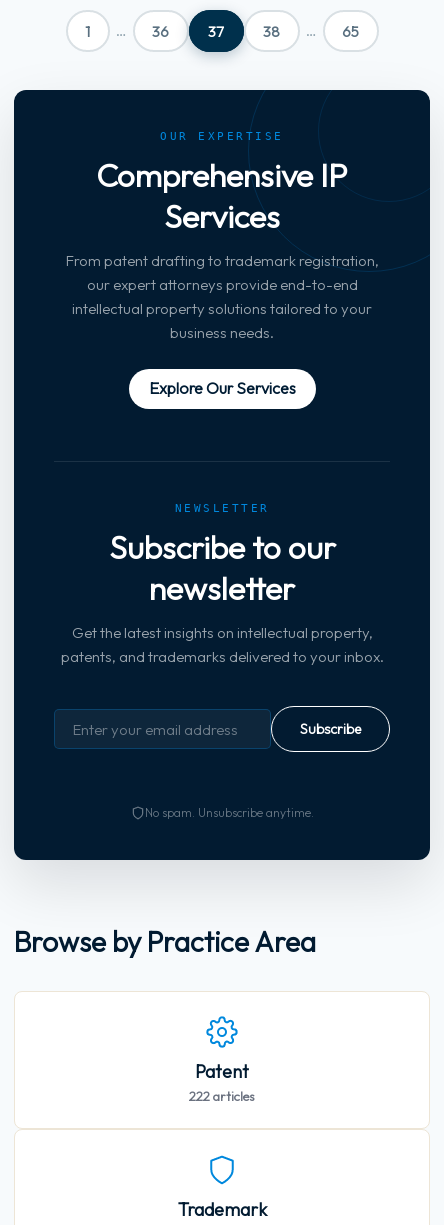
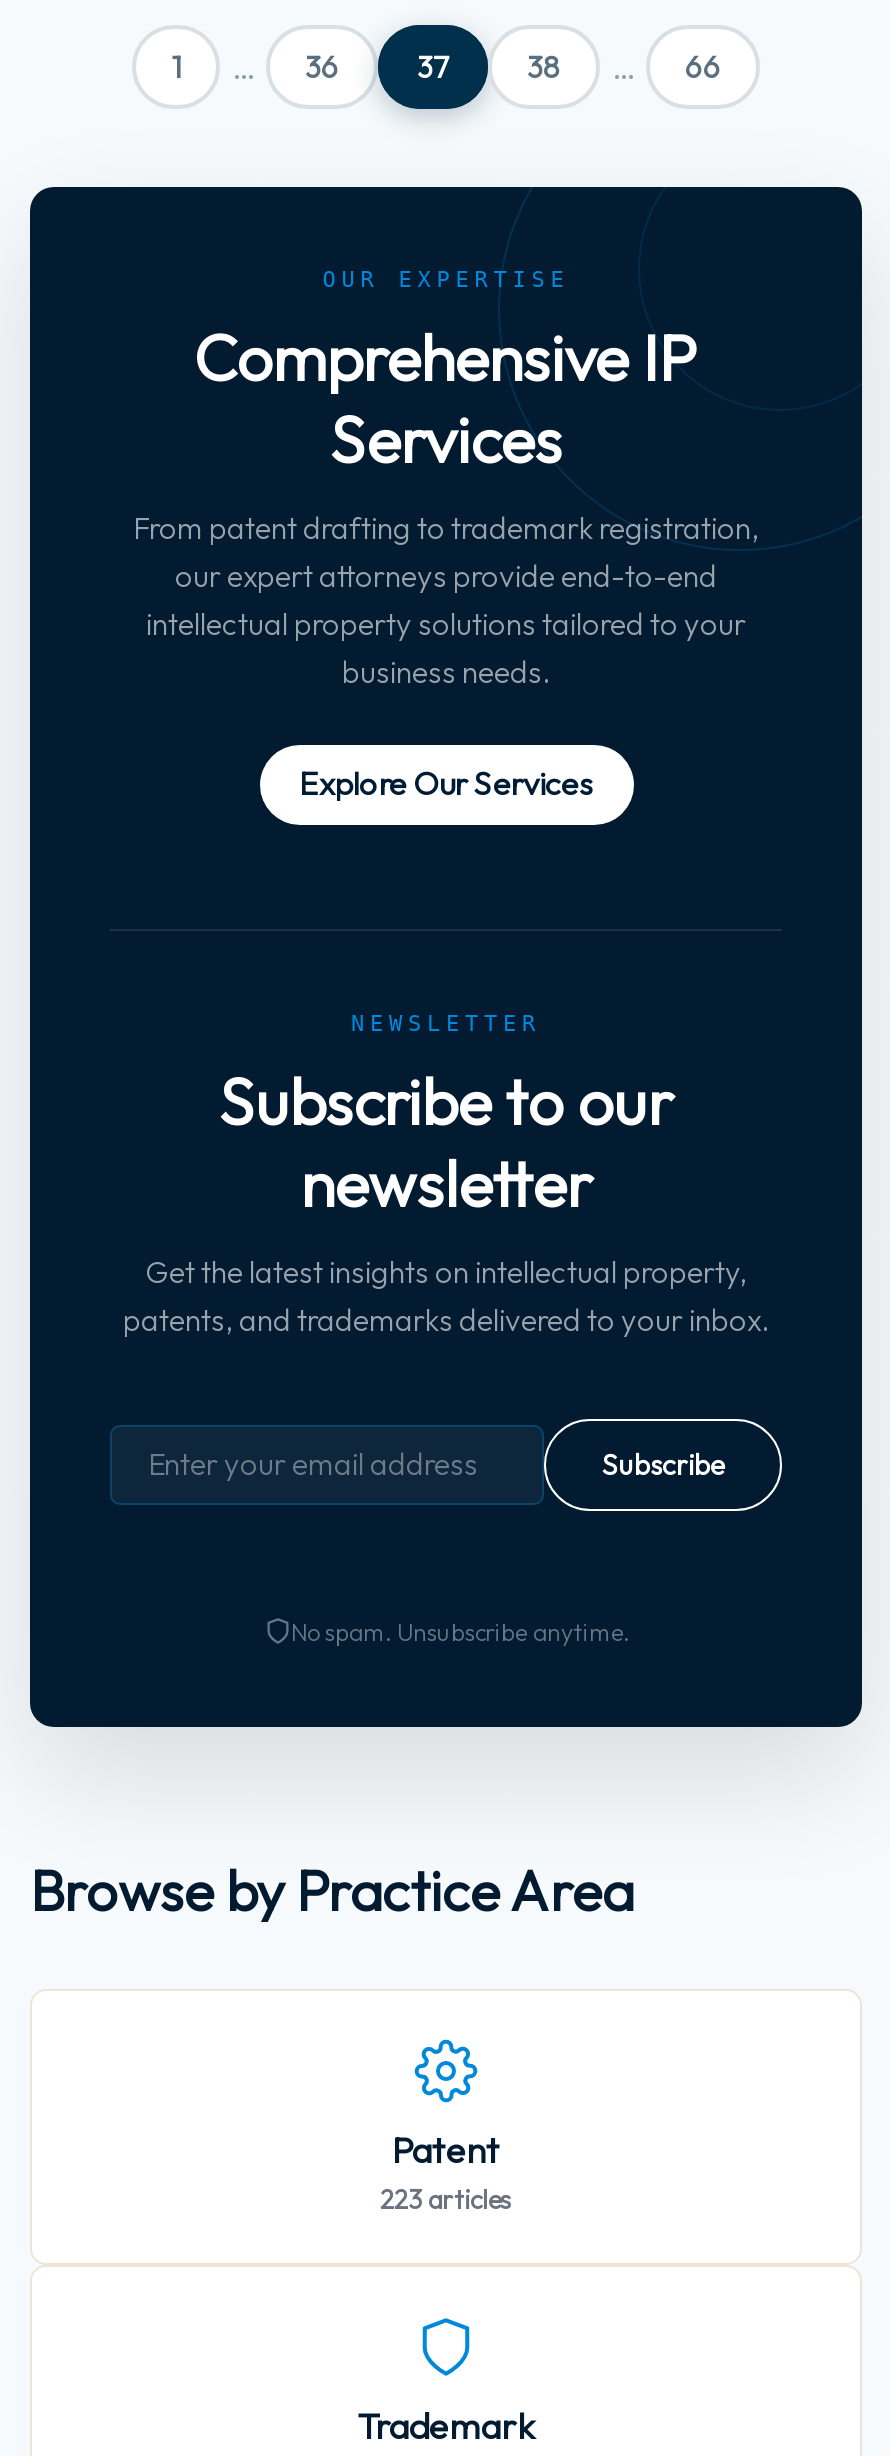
[342,21,359,40] 65 -> [685,48,721,86] 66
[189,1088,255,1104] 222 articles -> [380,2182,512,2214] 223 articles

